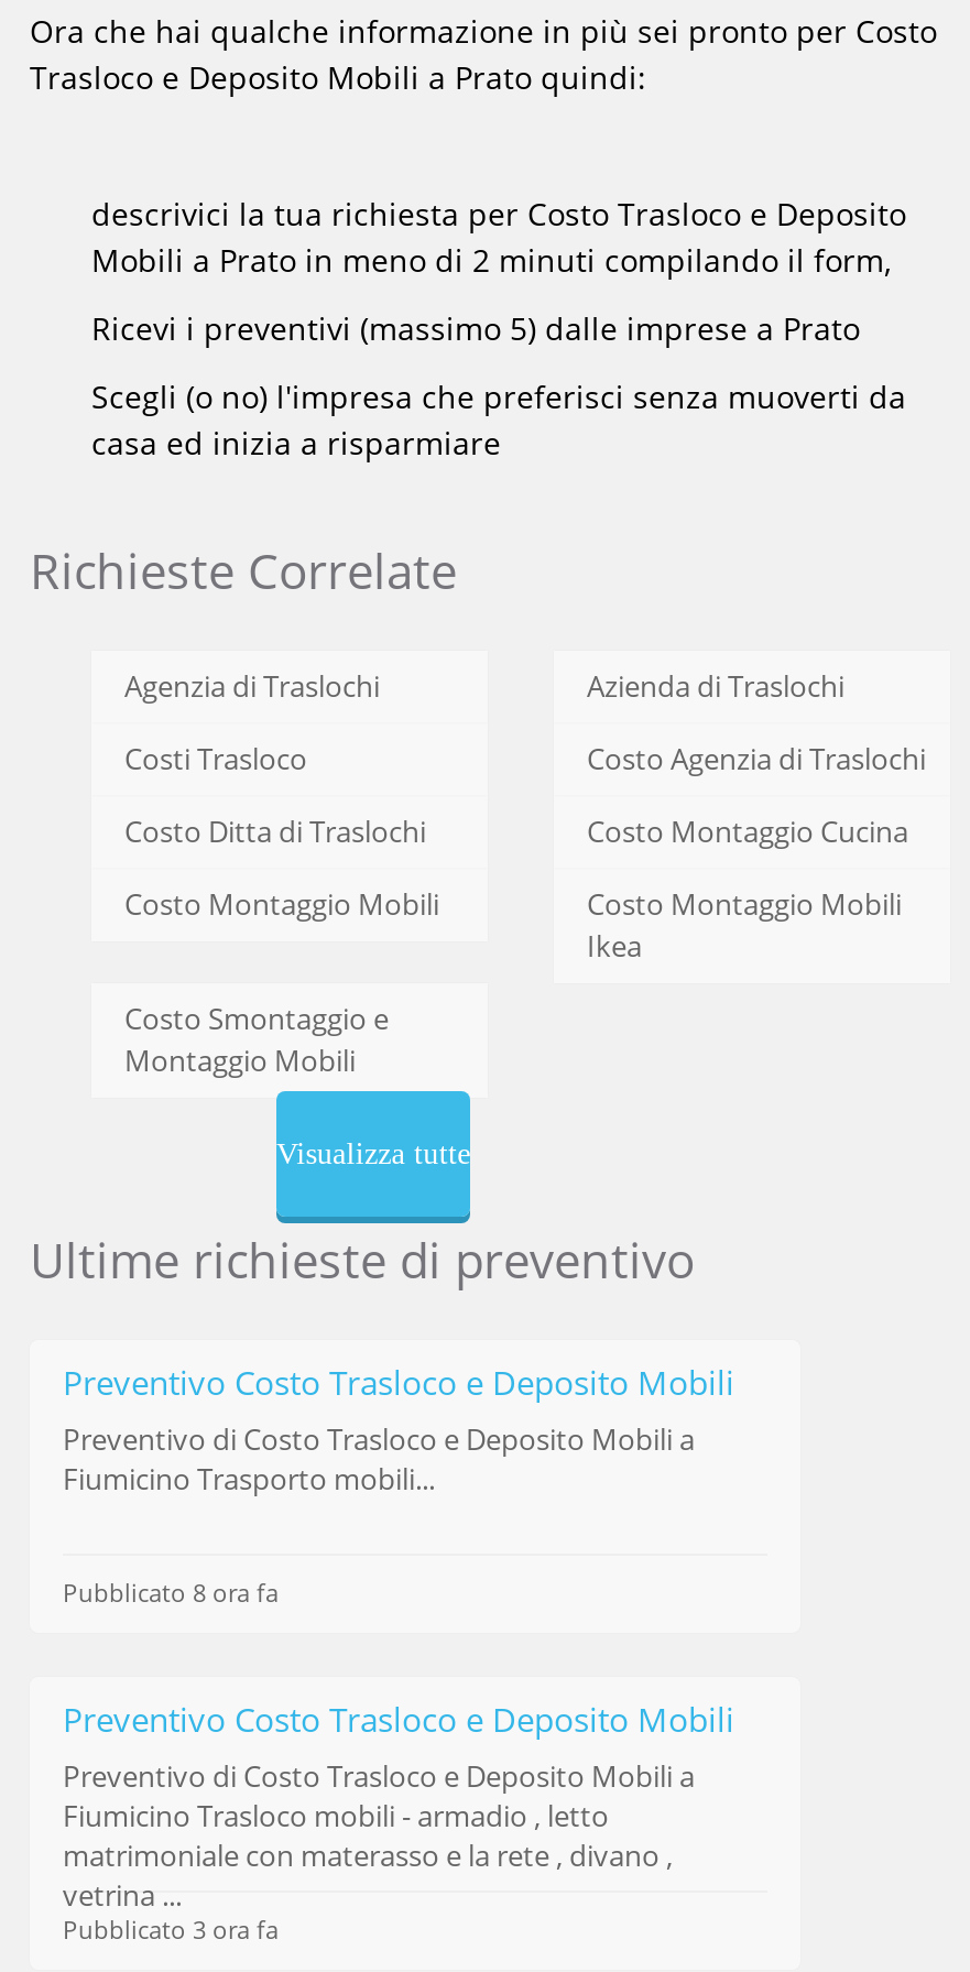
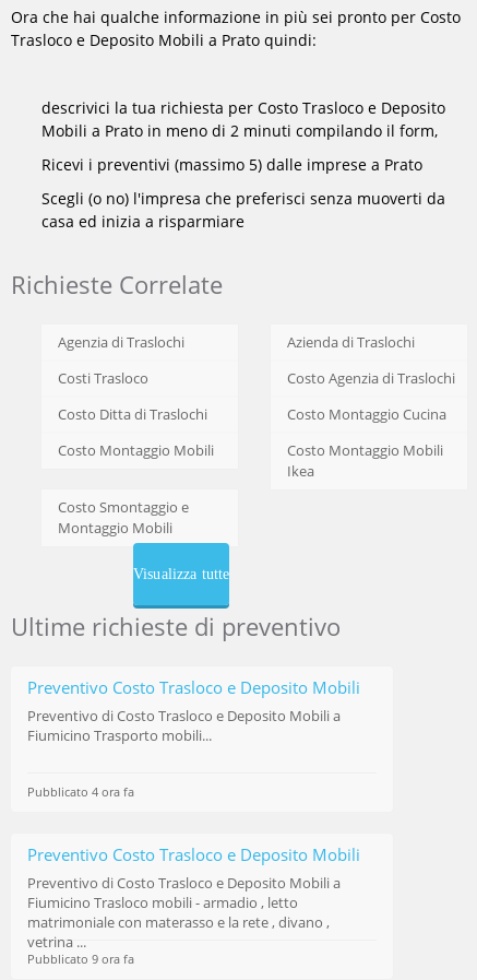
[63,1576,279,1609] Pubblicato 8 ora fa -> [27,783,134,800] Pubblicato 4 ora fa
[63,1913,279,1946] Pubblicato 3 ora fa -> [27,951,134,967] Pubblicato 9 ora fa

